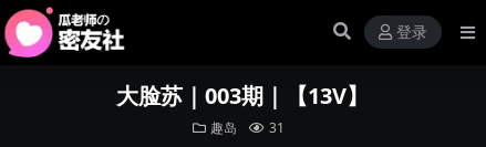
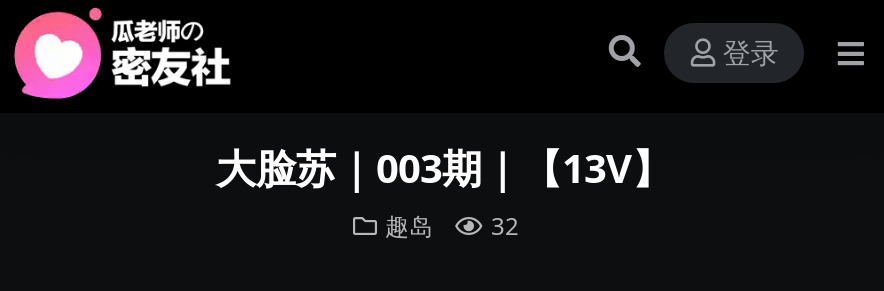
[210,118,284,137] 趣岛 31 -> [385,209,519,243] 趣岛 32

